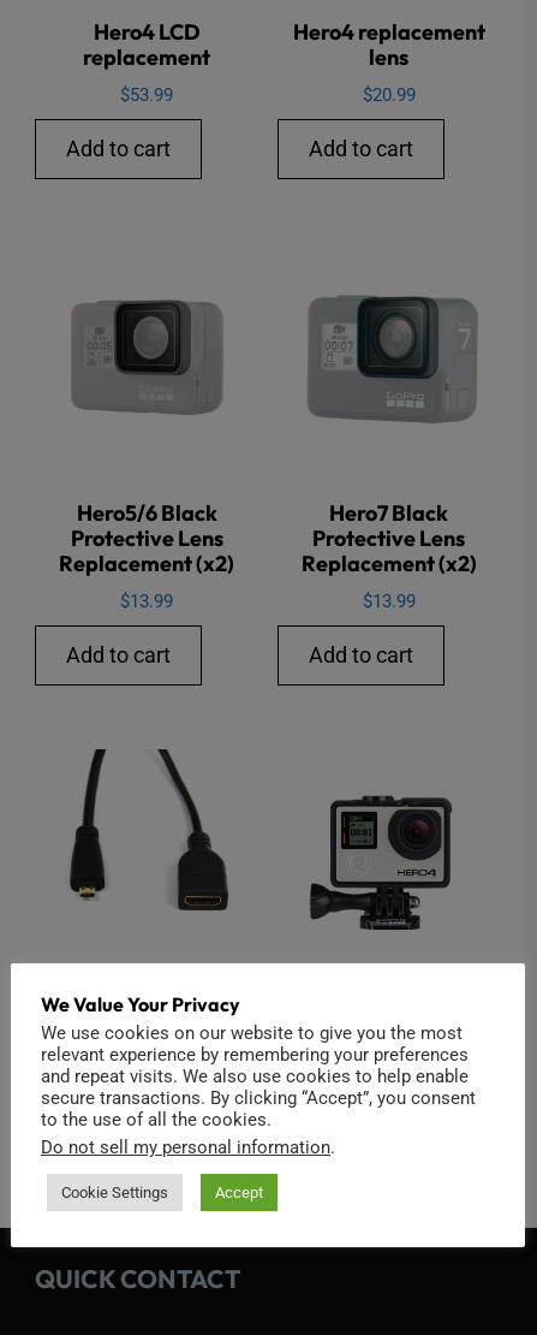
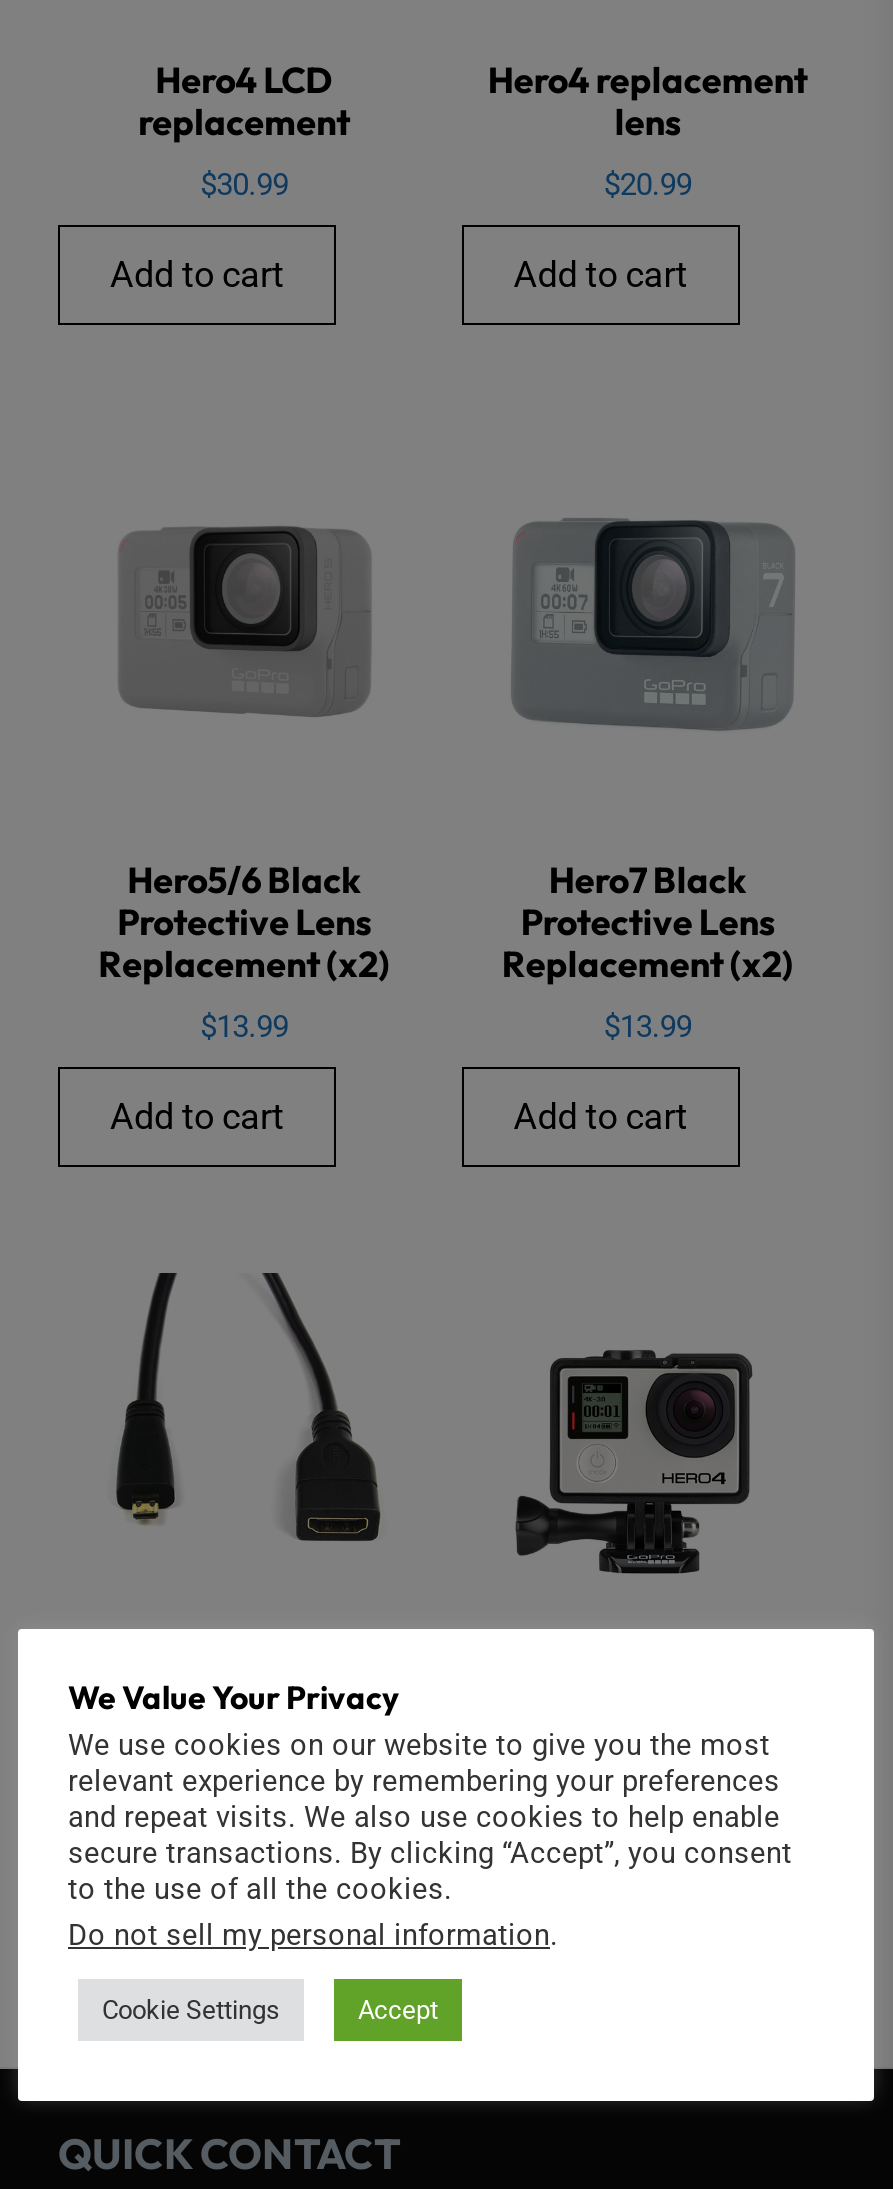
[120,84,173,106] $53.99 -> [200,167,288,203] $30.99

